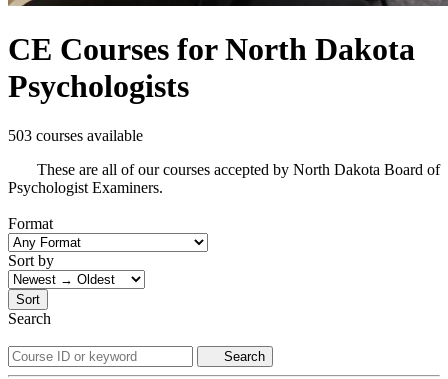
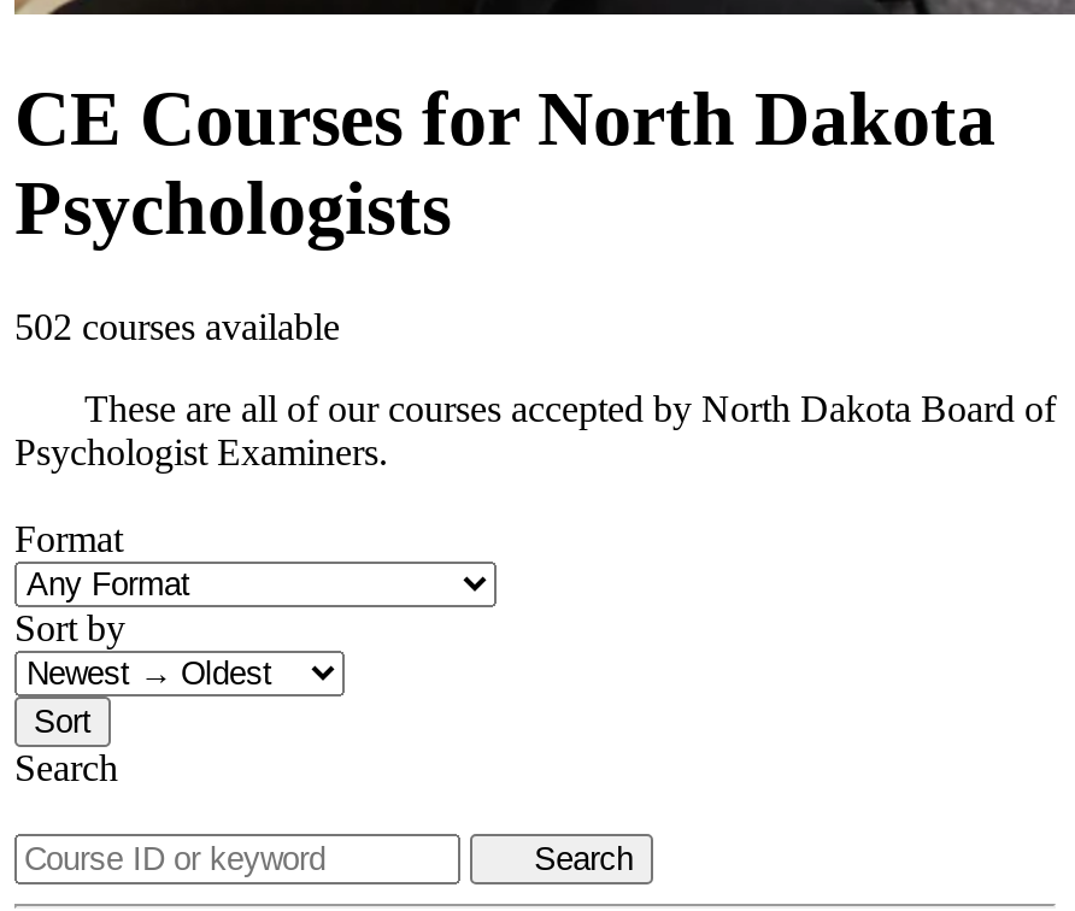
[8,127,143,144] 503 courses available -> [14,305,340,346] 502 courses available

